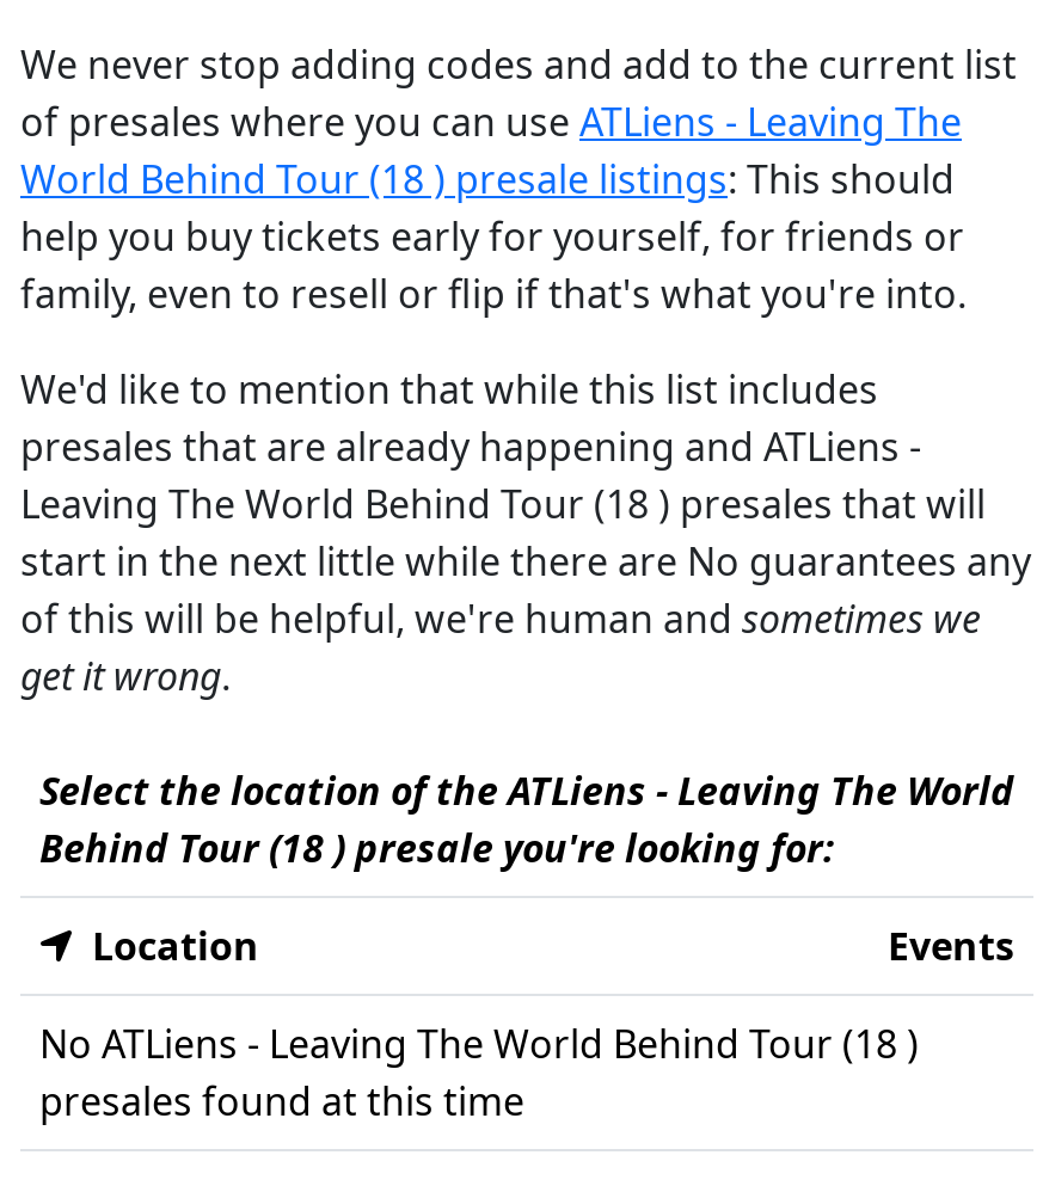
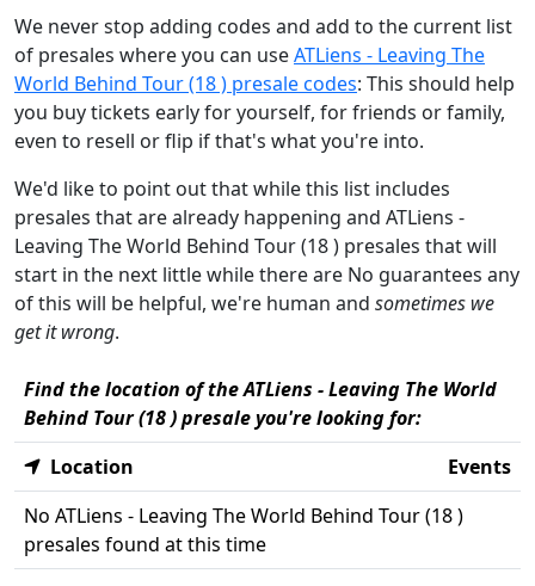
[20,153,967,320] World Behind Tour (18 ) presale listings: This should | help you buy tickets early for yourself, for friends or | family, even to resell or flip if that's what you're into. -> [14,70,515,154] World Behind Tour (18 ) presale codes: This should help | you buy tickets early for yourself, for friends or family, | even to resell or flip if that's what you're into.
[20,363,878,416] We'd like to mention that while this list includes -> [14,175,450,202] We'd like to point out that while this list includes
[39,764,1014,817] Select the location of the ATLiens - Leaving The World -> [24,376,497,402] Find the location of the ATLiens - Leaving The World

